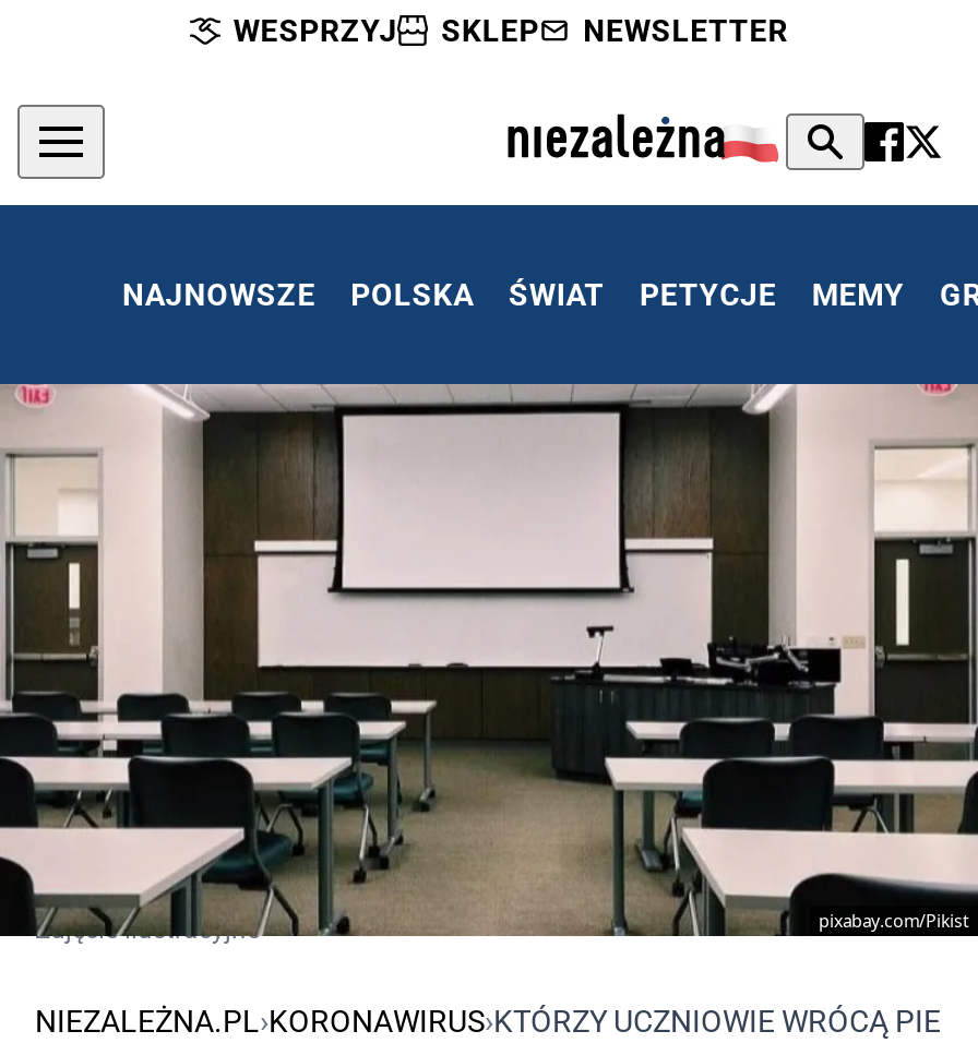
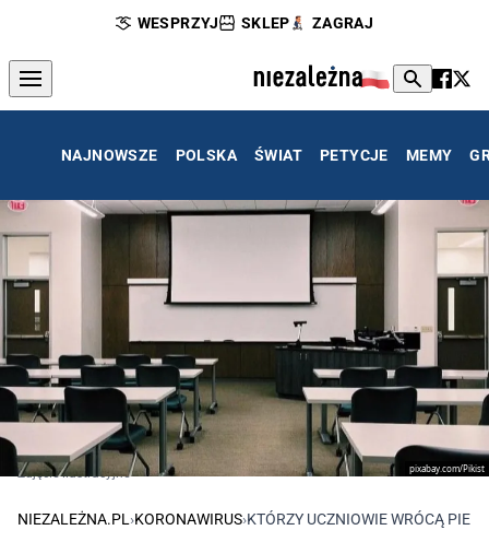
[583,13,788,48] NEWSLETTER -> [312,14,374,32] ZAGRAJ

